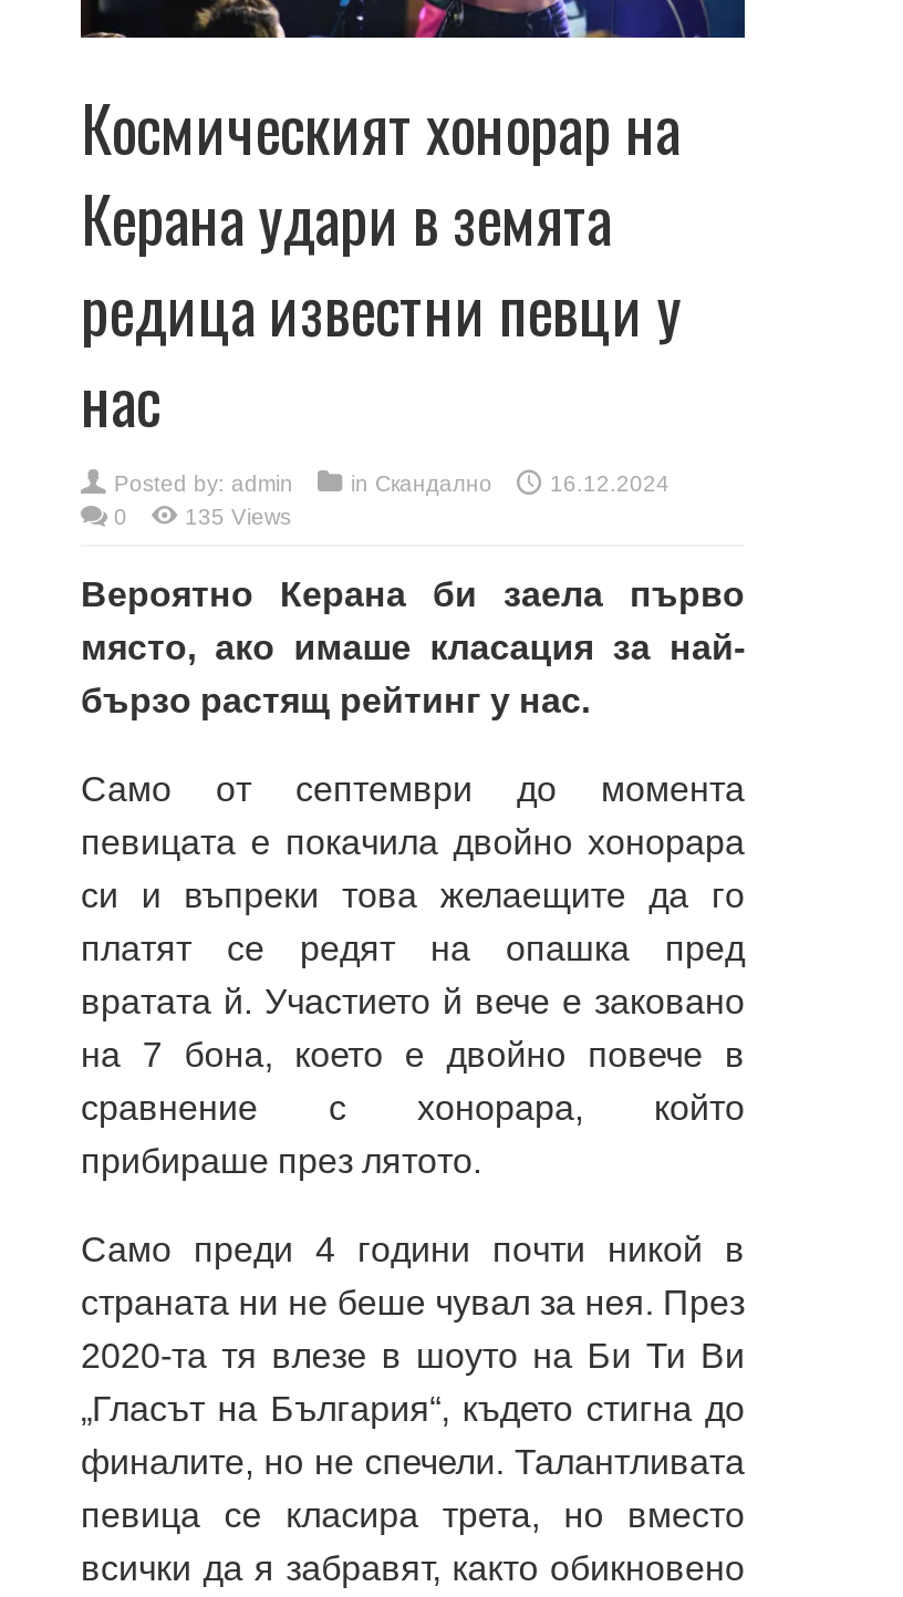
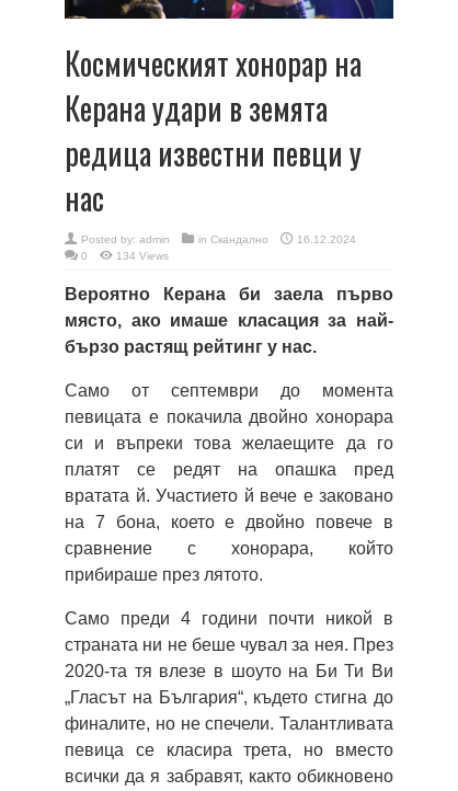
[185,504,291,528] 135 Views -> [116,249,169,262] 134 Views

